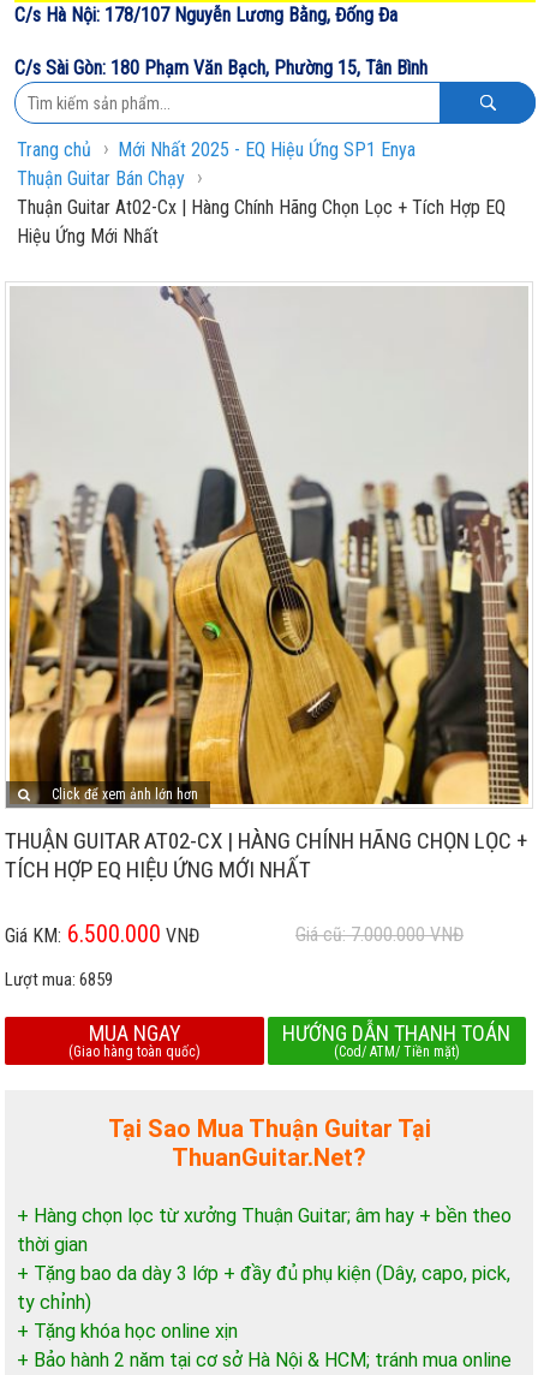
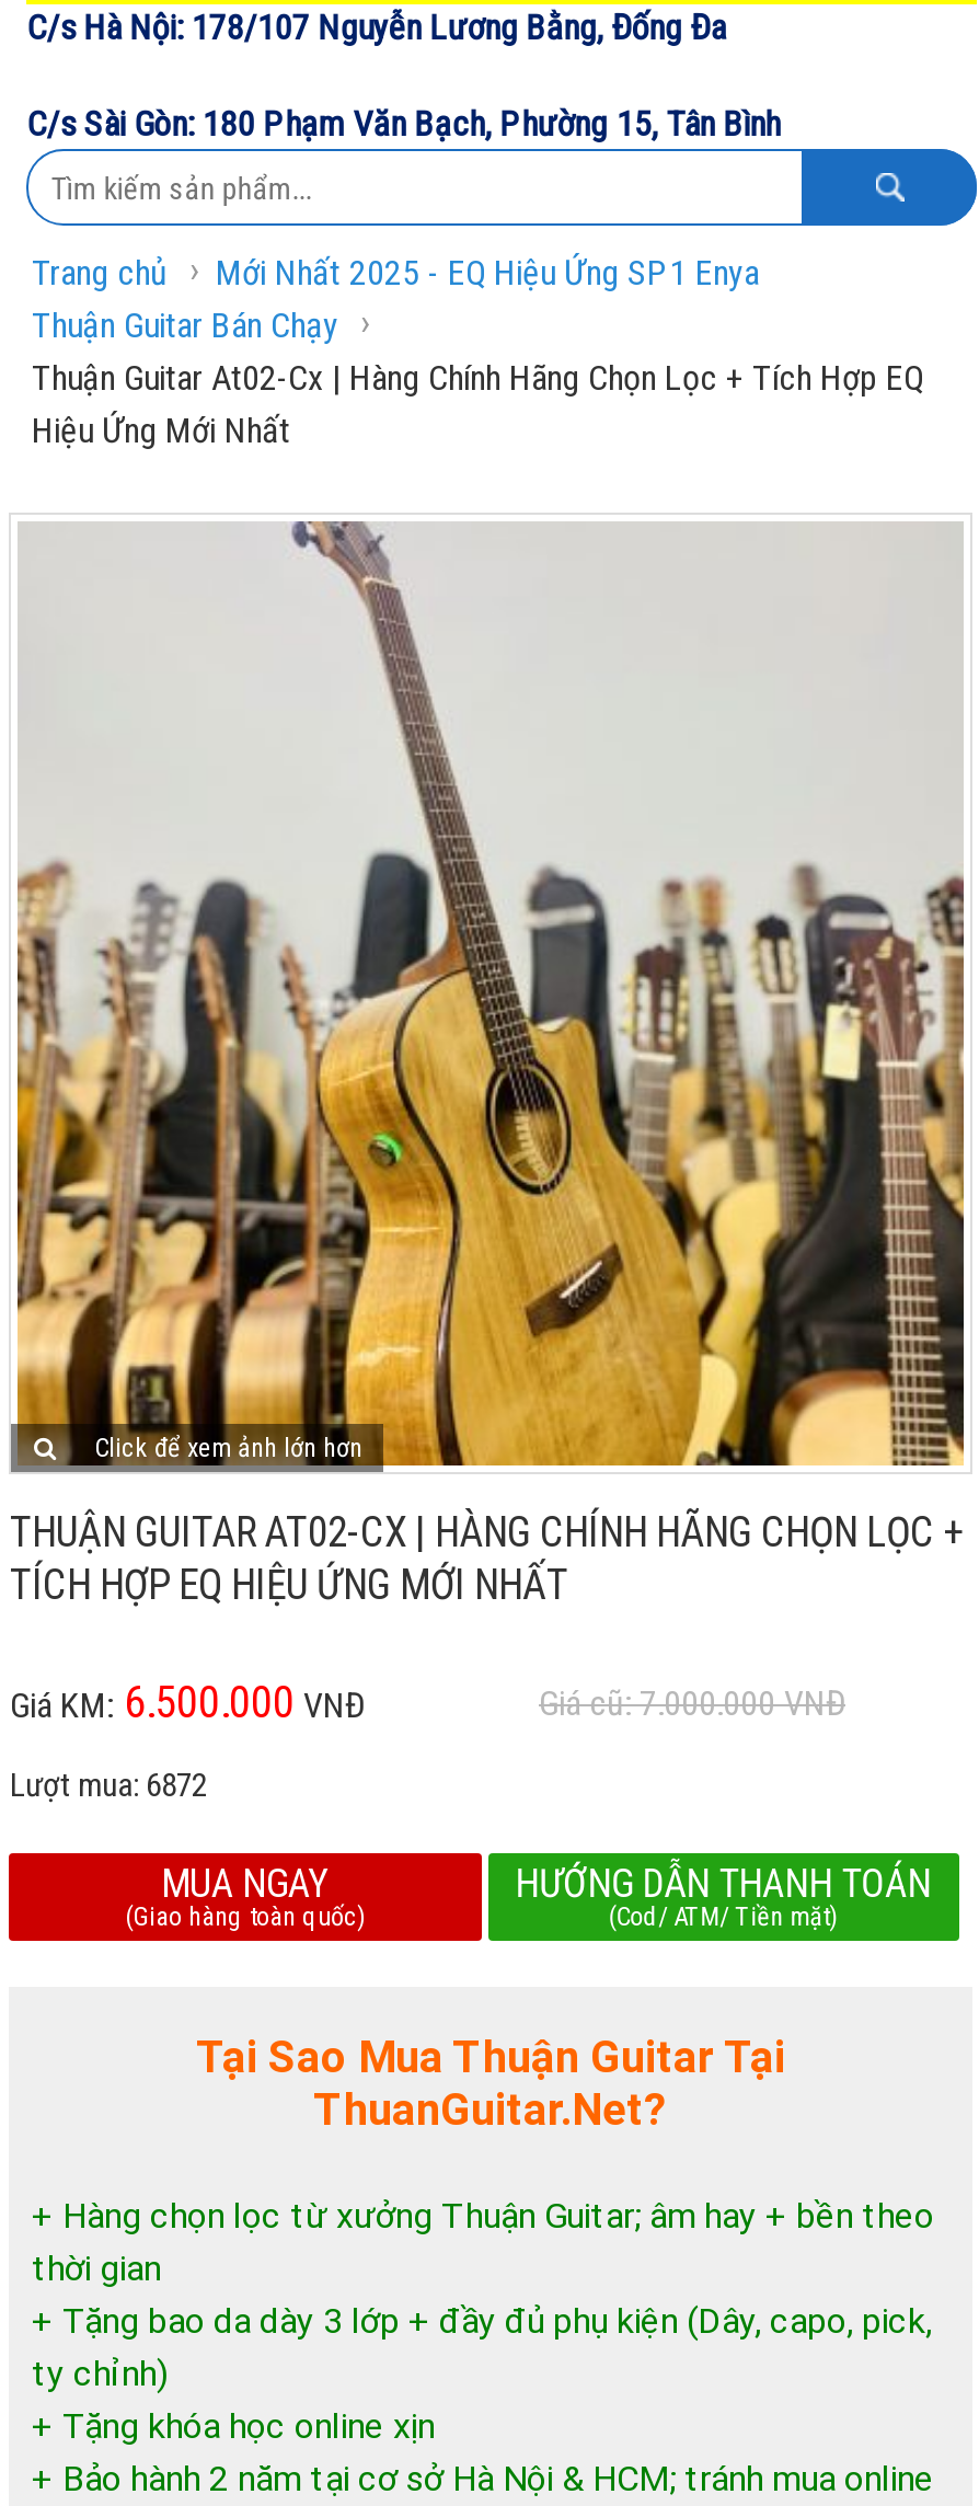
[5,969,113,990] Lượt mua: 6859 -> [10,1766,207,1805] Lượt mua: 6872

